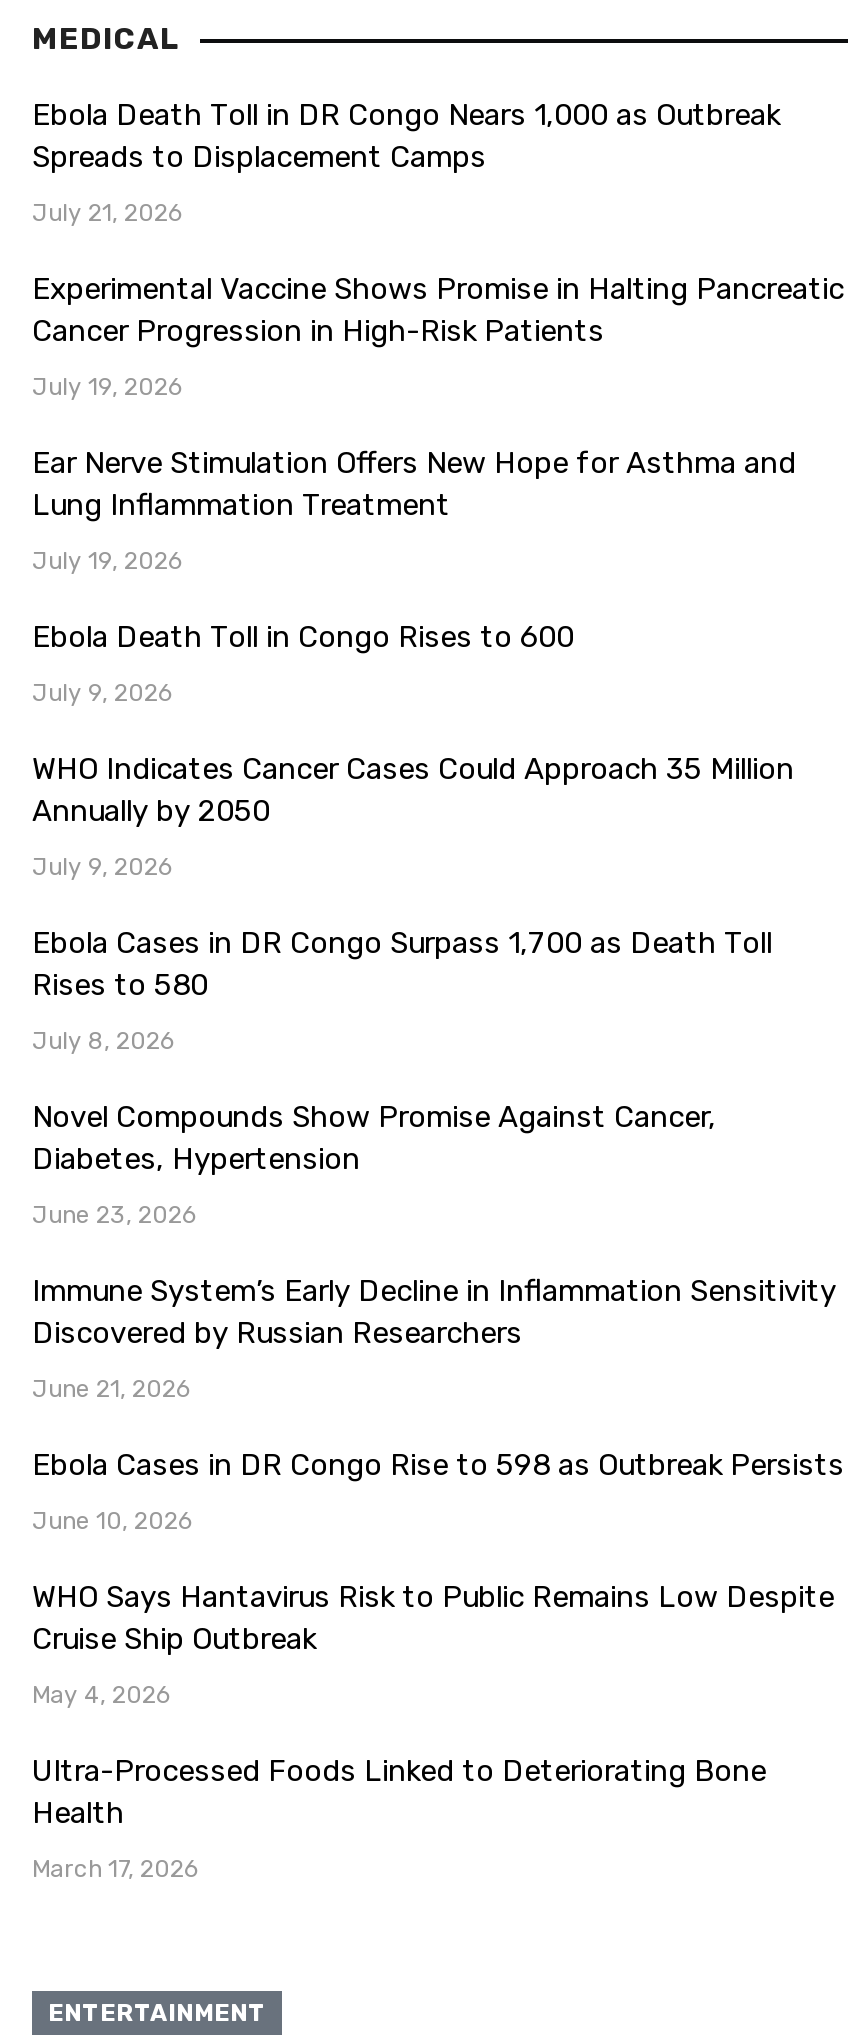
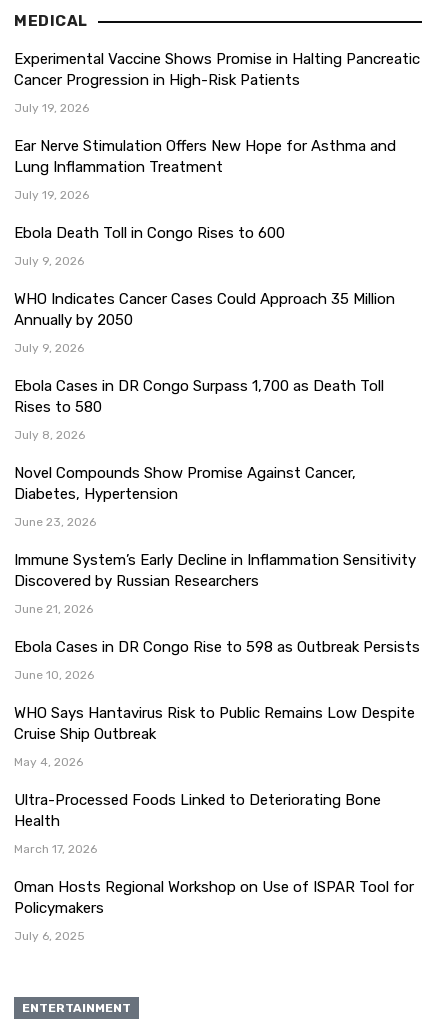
[32,97,780,227] Ebola Death Toll in DR Congo Nears 1,000 as Outbreak | Spreads to Displacement Camps | July 21, 2026 -> none
moved [32,271,844,1883] -> [14,50,420,856]: Experimental Vaccine Shows Promise in Halting Pancreatic | Cancer Progression in High-Risk Patients | July 19, 2026 | ... | Health | March 17, 2026
none -> [14,878,414,943] Oman Hosts Regional Workshop on Use of ISPAR Tool for | Policymakers | July 6, 2025

